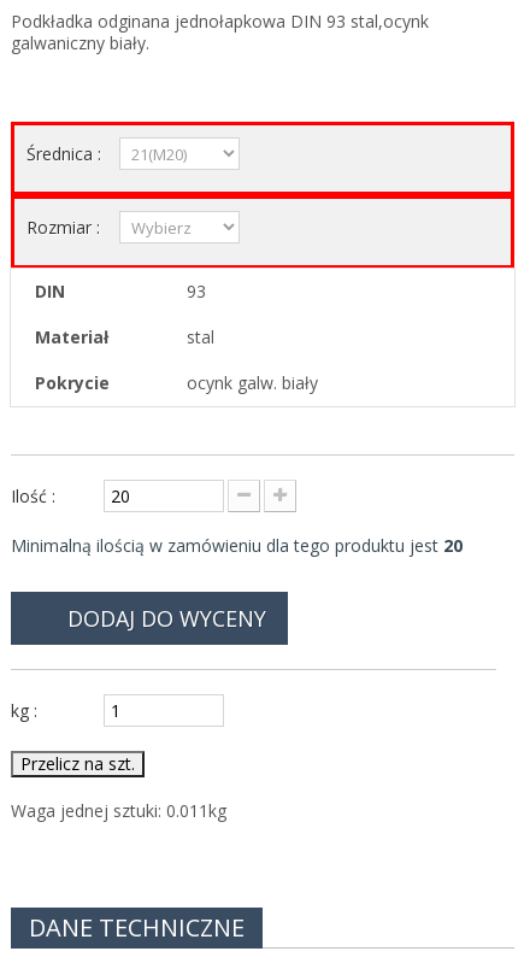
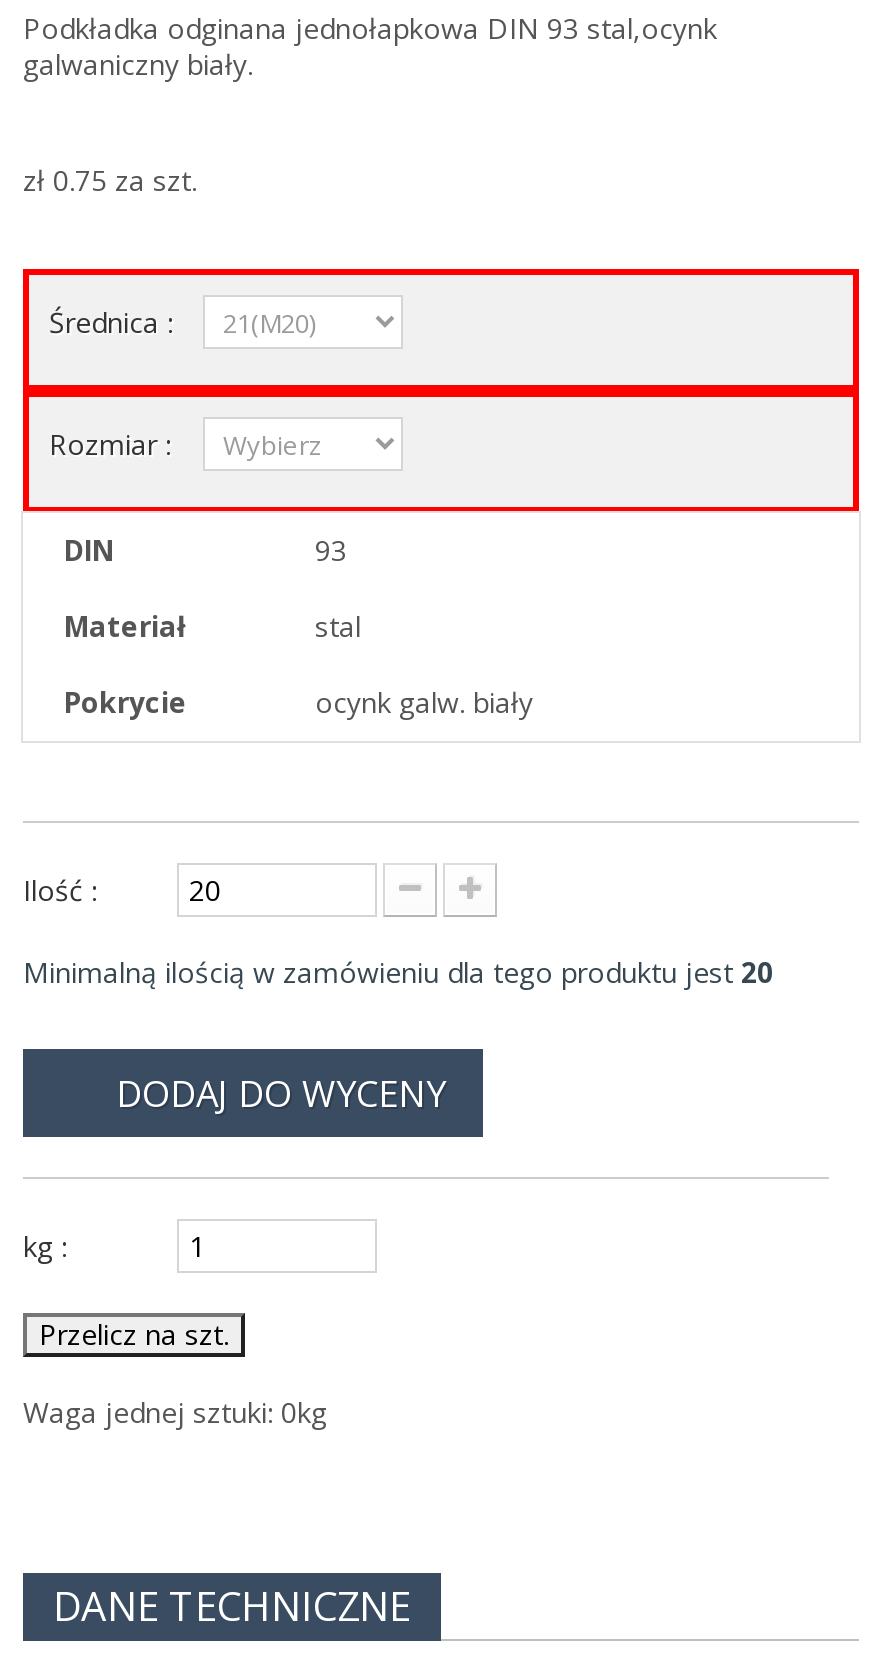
none -> [23,161,197,199] zł 0.75 za szt.
[11,799,226,822] Waga jednej sztuki: 0.011kg -> [23,1393,327,1431] Waga jednej sztuki: 0kg

